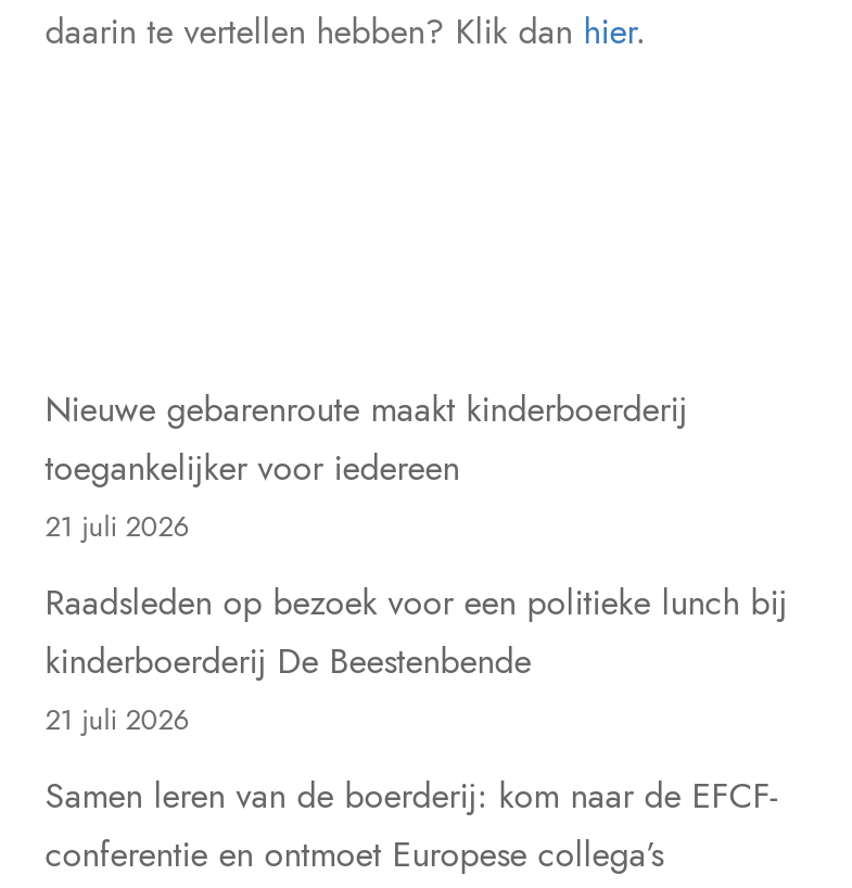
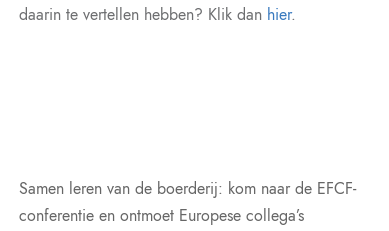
[45,384,788,740] Nieuwe gebarenroute maakt kinderboerderij | toegankelijker voor iedereen | 21 juli 2026 | Raadsleden op bezoek voor een politieke lunch bij | kinderboerderij De Beestenbende | 21 juli 2026 -> none

